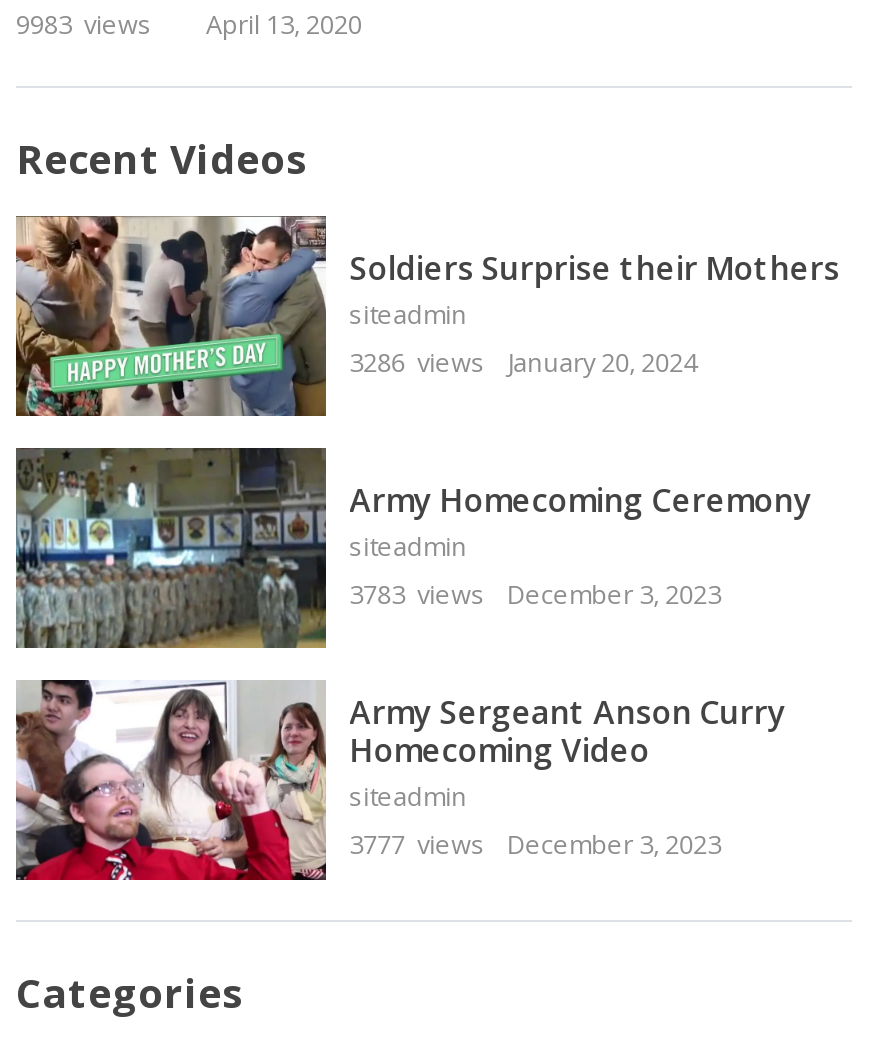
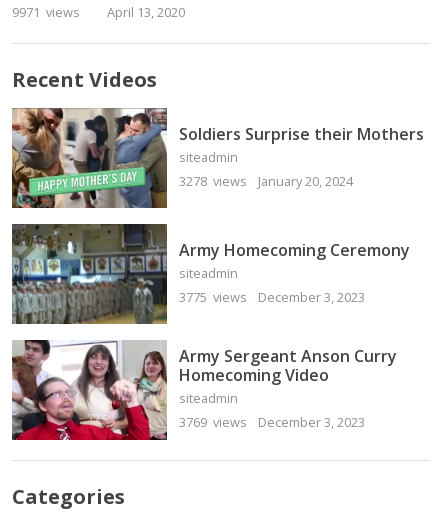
[16,7,362,43] 9983 views April 13, 2020 -> [12,3,185,21] 9971 views April 13, 2020
[349,344,697,380] 3286 views January 20, 2024 -> [179,172,353,190] 3278 views January 20, 2024
[349,576,721,612] 3783 views December 3, 2023 -> [179,288,365,306] 3775 views December 3, 2023
[349,827,721,863] 3777 views December 3, 2023 -> [179,413,365,431] 3769 views December 3, 2023

